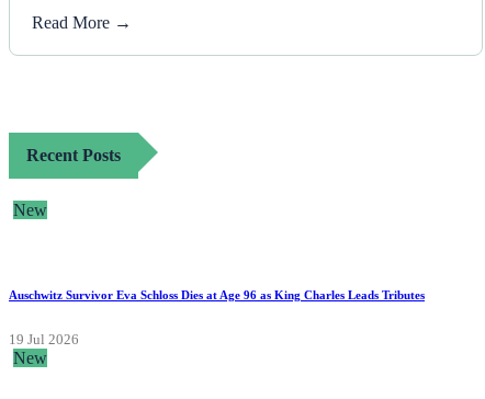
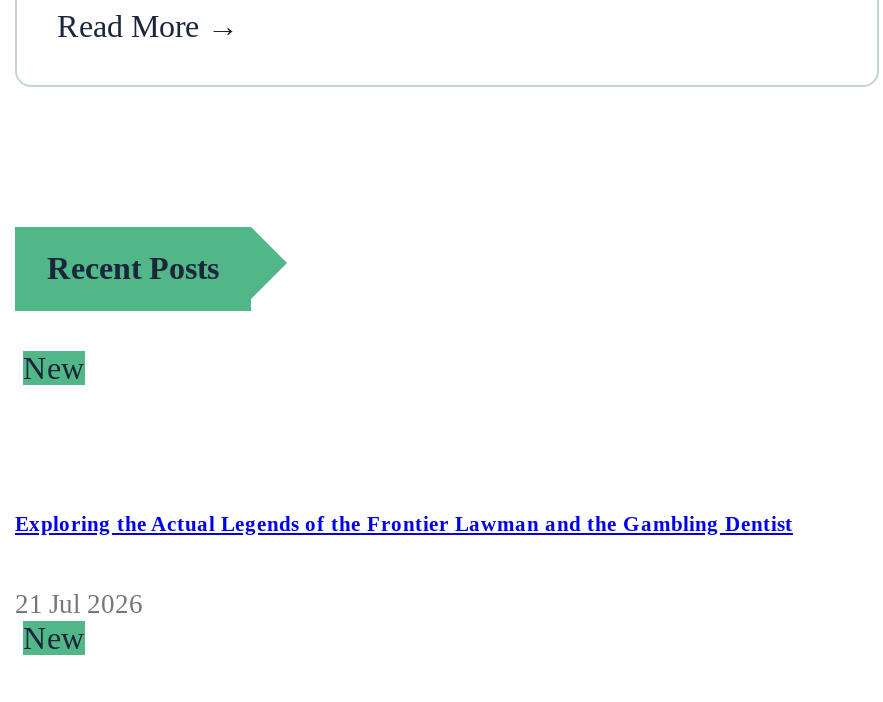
[9,288,425,301] Auschwitz Survivor Eva Schloss Dies at Age 96 as King Charles Leads Tributes -> [15,511,793,535] Exploring the Actual Legends of the Frontier Lawman and the Gambling Dentist
[9,331,79,347] 19 Jul 2026 -> [15,589,143,619] 21 Jul 2026

